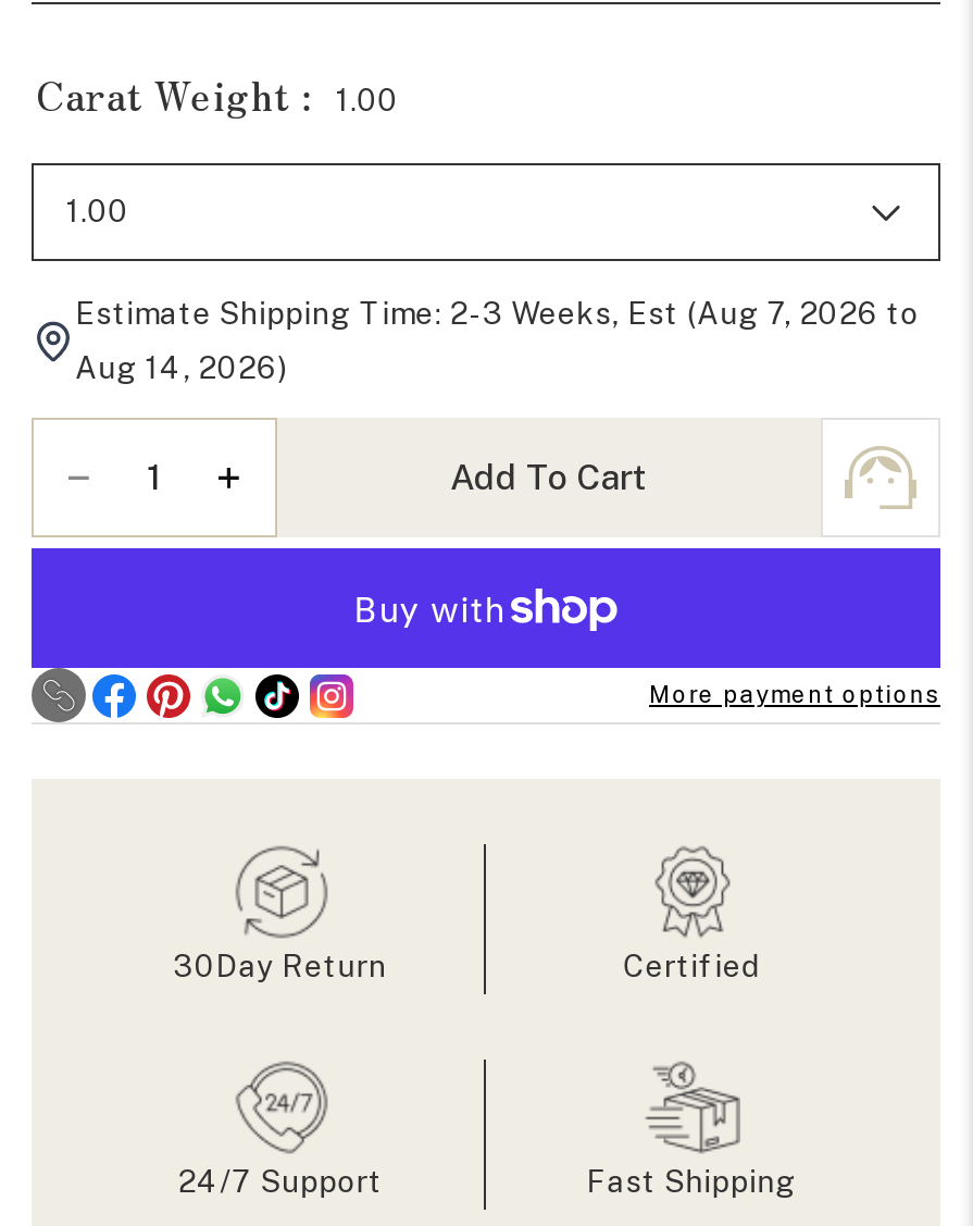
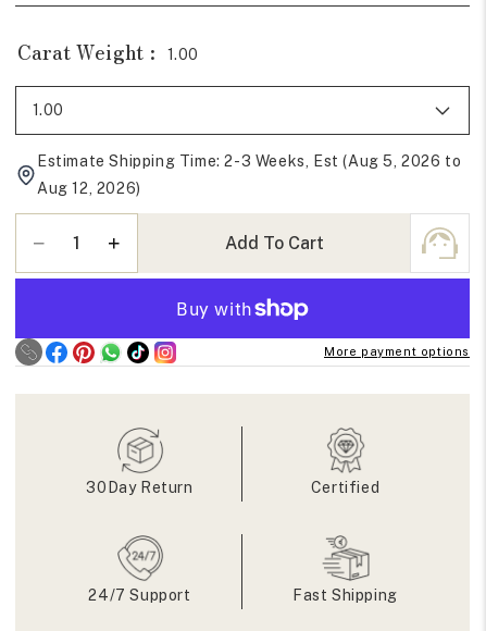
[75,296,920,331] Estimate Shipping Time: 2-3 Weeks, Est (Aug 7, 2026 to -> [37,153,461,170] Estimate Shipping Time: 2-3 Weeks, Est (Aug 5, 2026 to
[75,351,288,386] Aug 14, 2026) -> [37,180,141,197] Aug 12, 2026)

